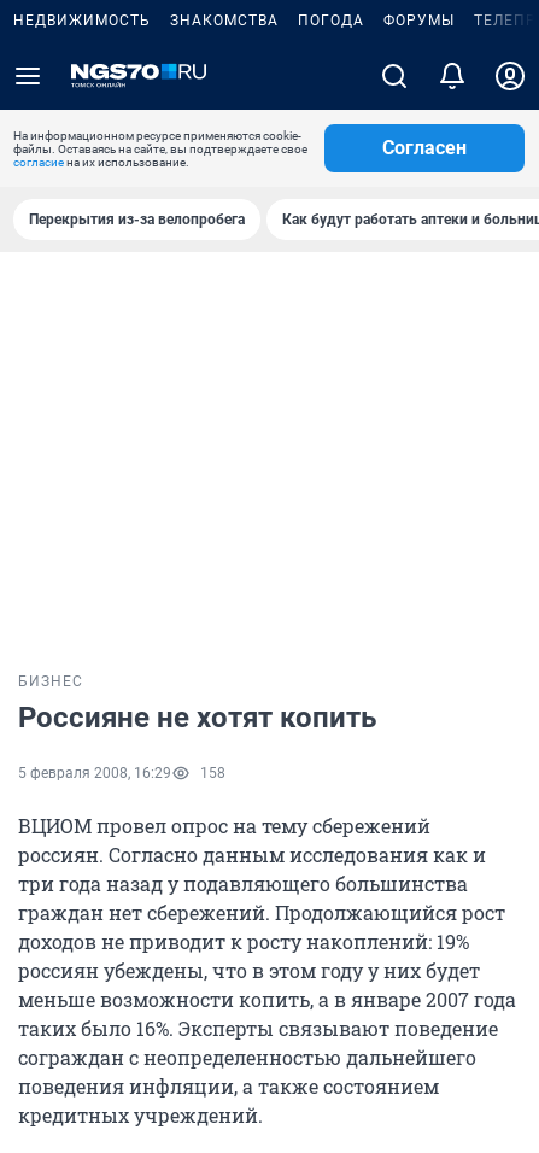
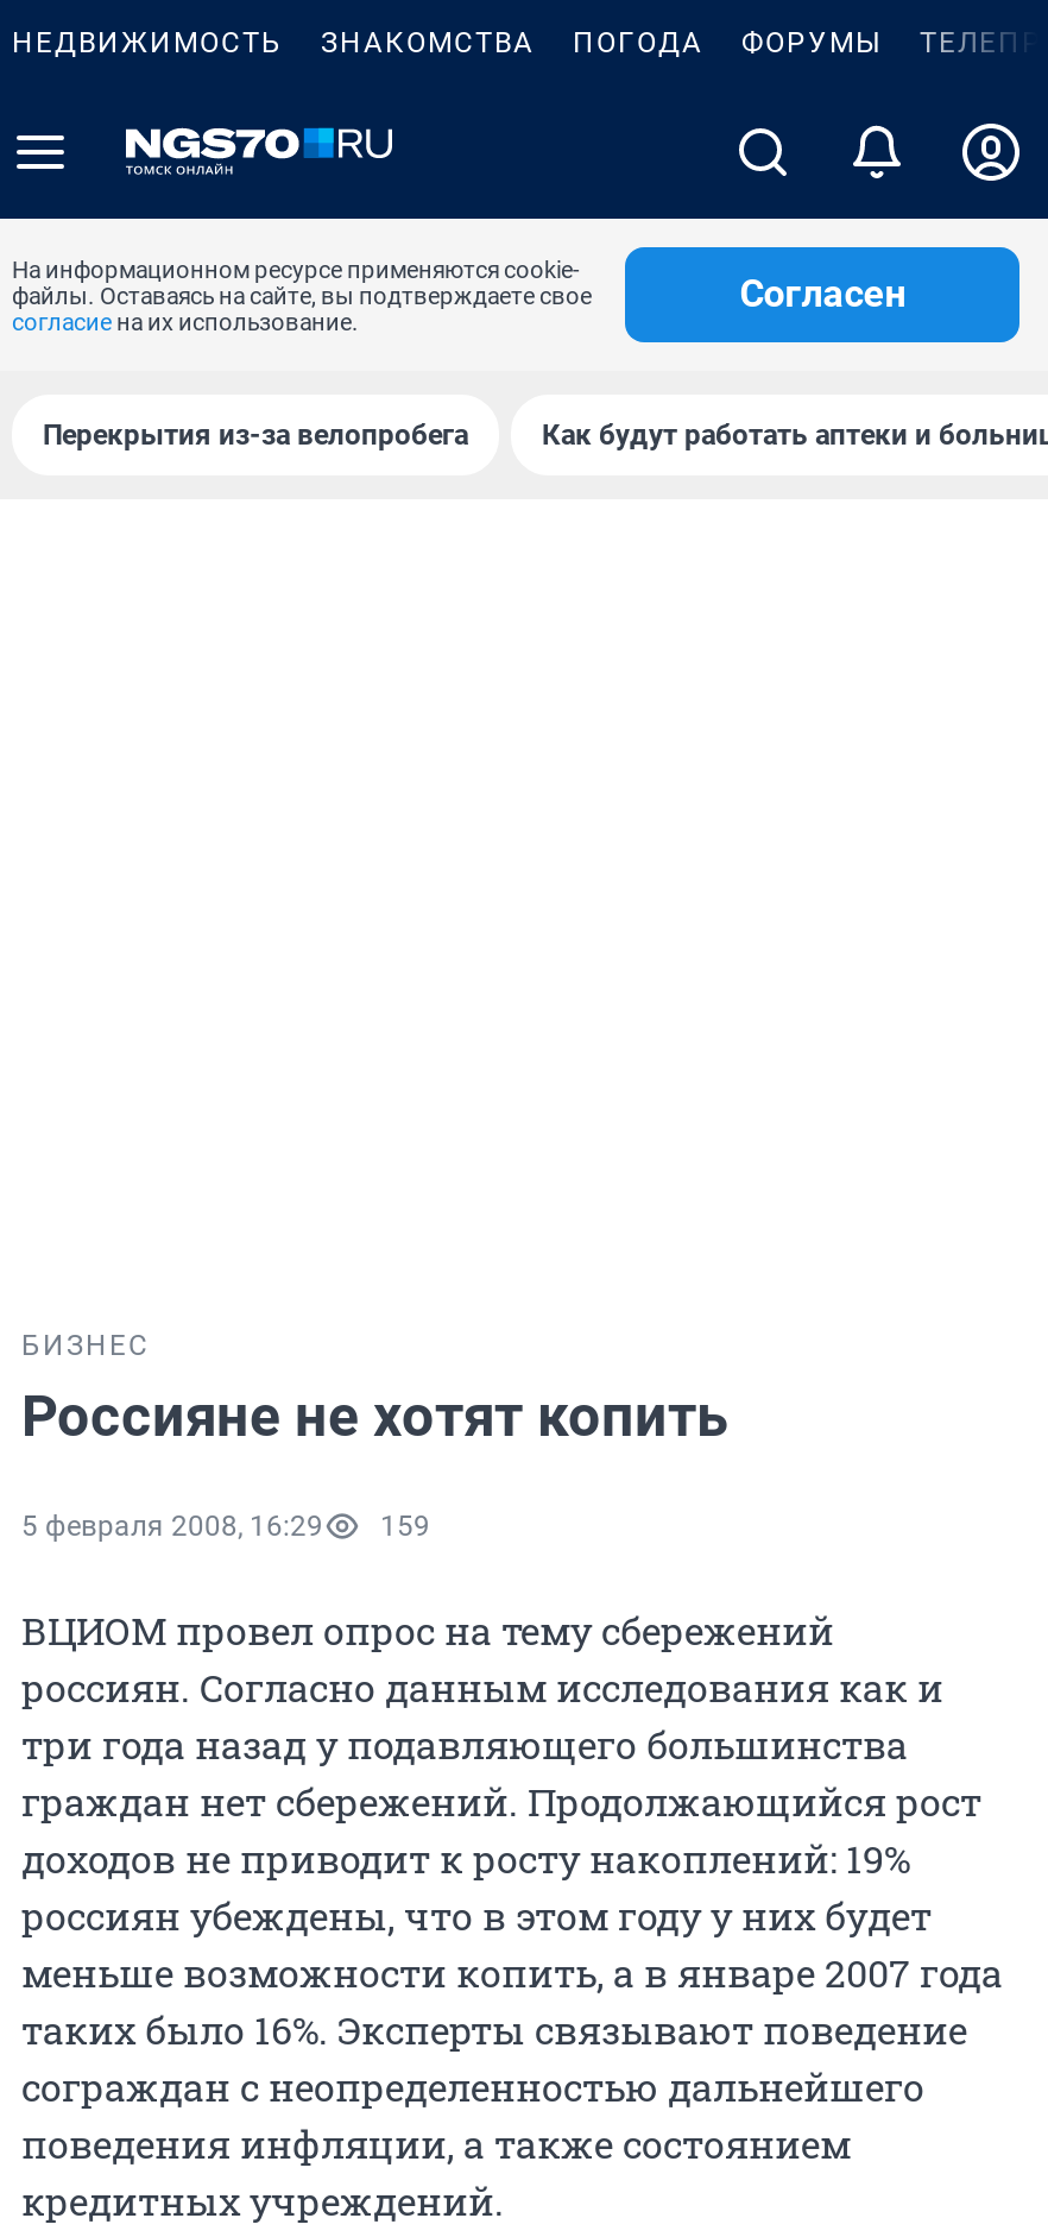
[18,765,225,782] 5 февраля 2008, 16:29 158 -> [21,1510,430,1543] 5 февраля 2008, 16:29 159

